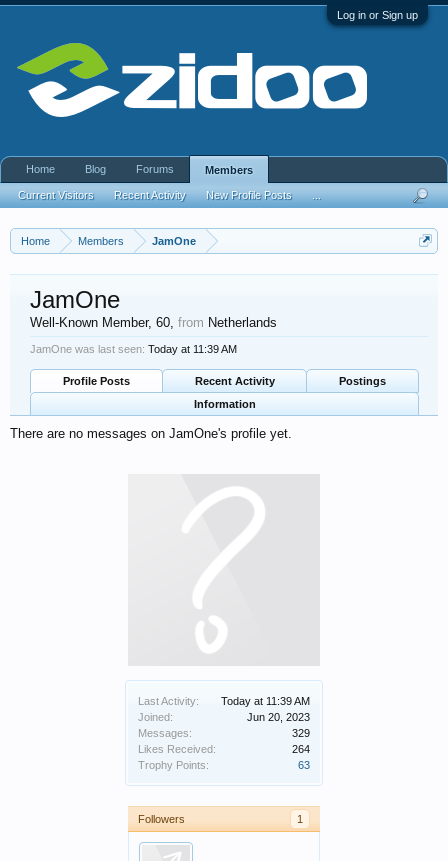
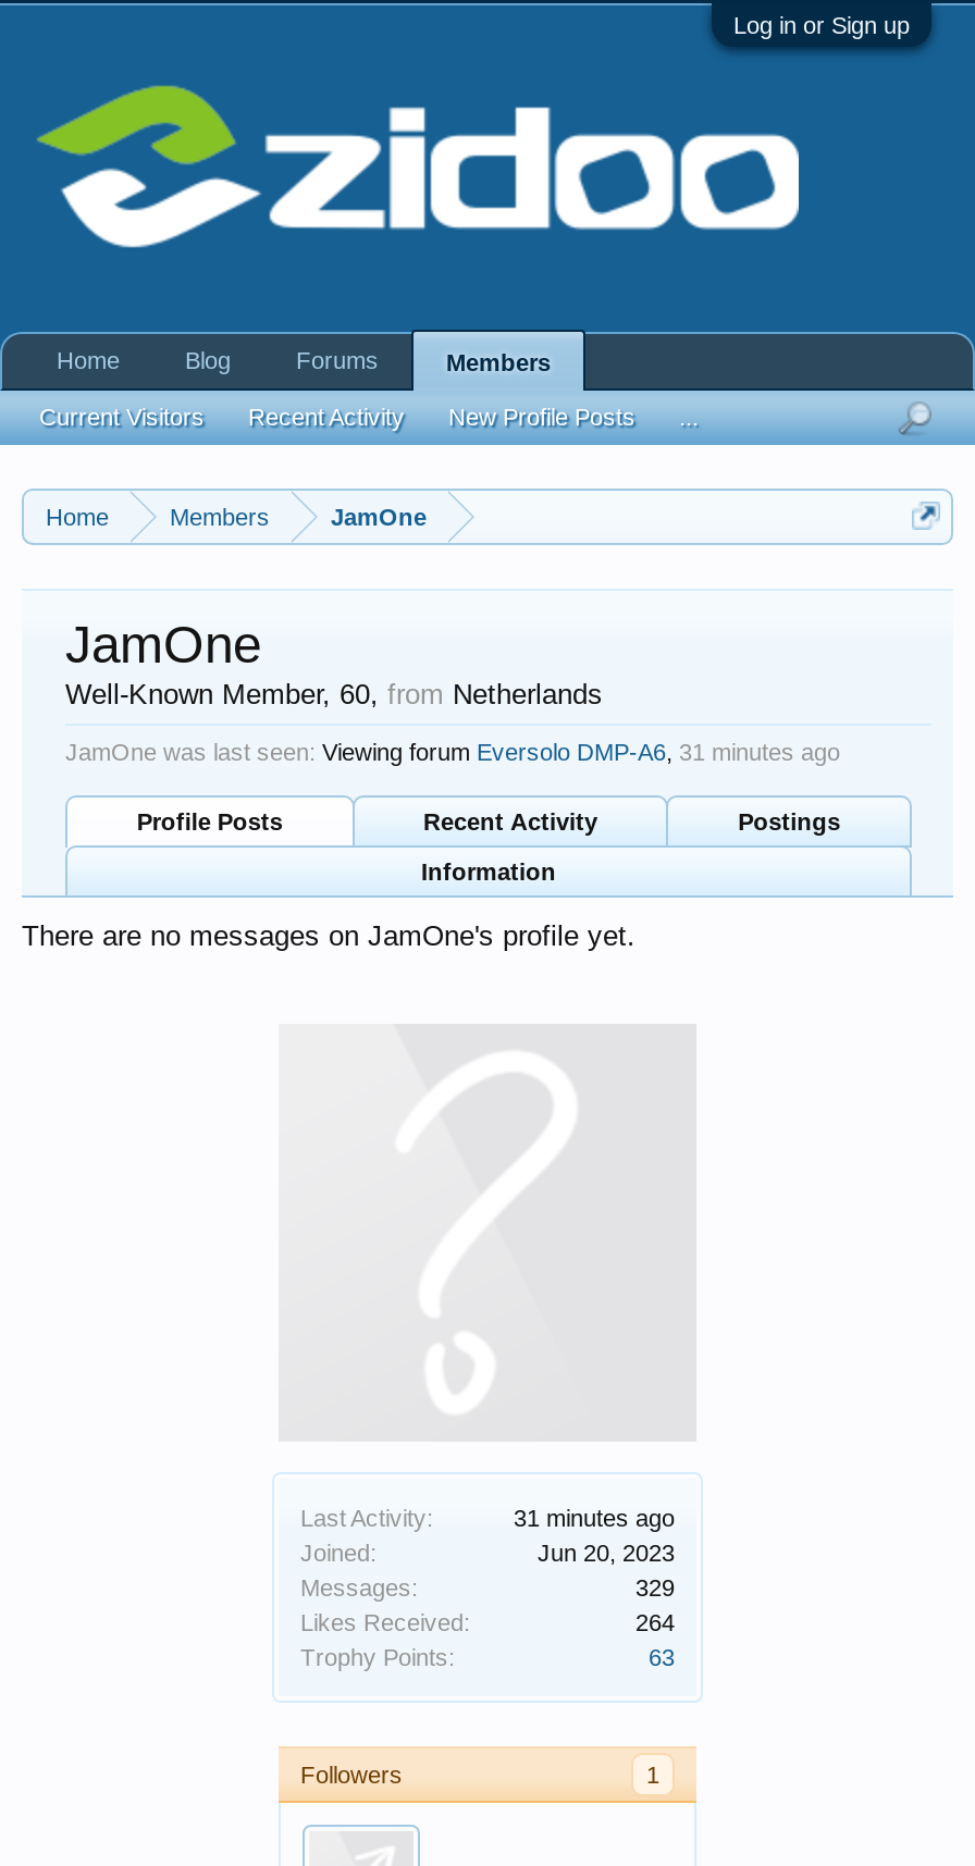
[30,343,237,355] JamOne was last seen: Today at 11:39 AM -> [65,739,840,765] JamOne was last seen: Viewing forum Eversolo DMP-A6, 31 minutes ago
[221,695,310,707] Today at 11:39 AM -> [514,1505,675,1531] 31 minutes ago

